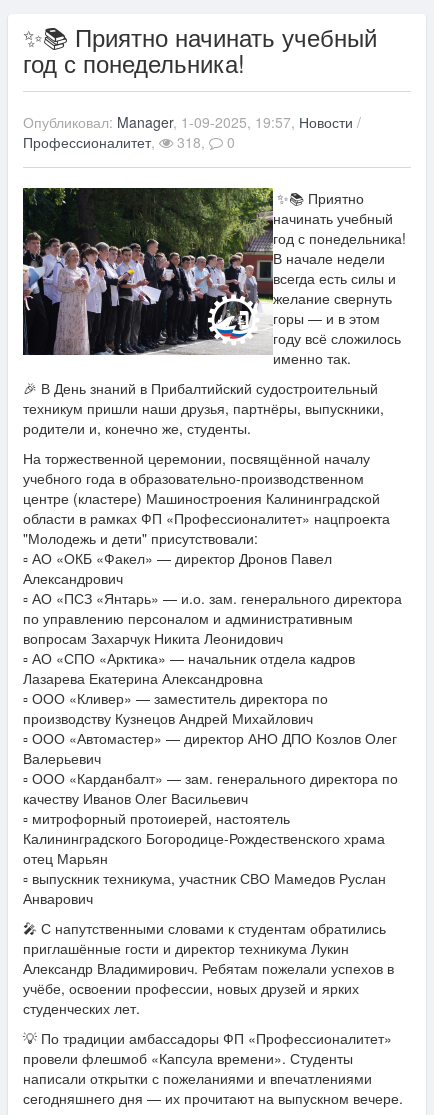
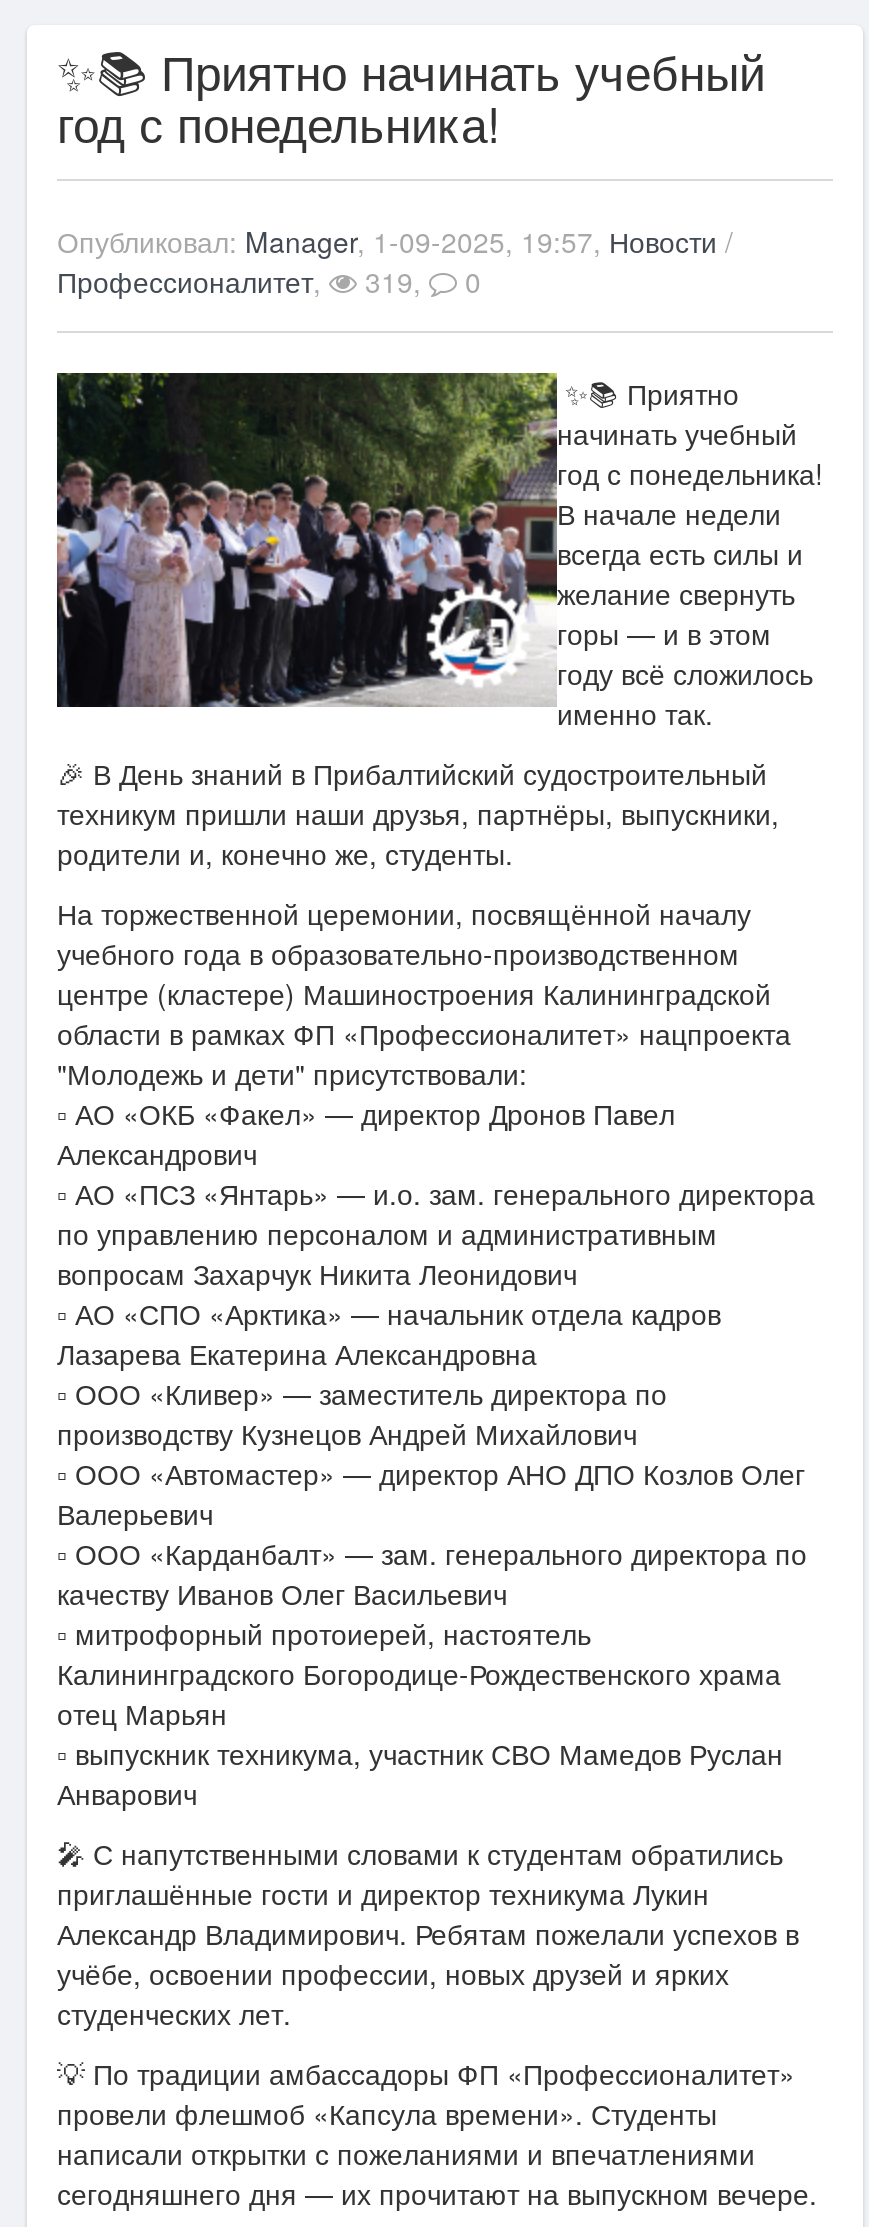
[23,132,235,152] Профессионалитет, 318, 0 -> [57,261,481,301] Профессионалитет, 319, 0

